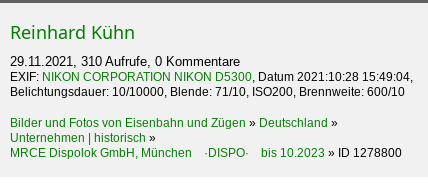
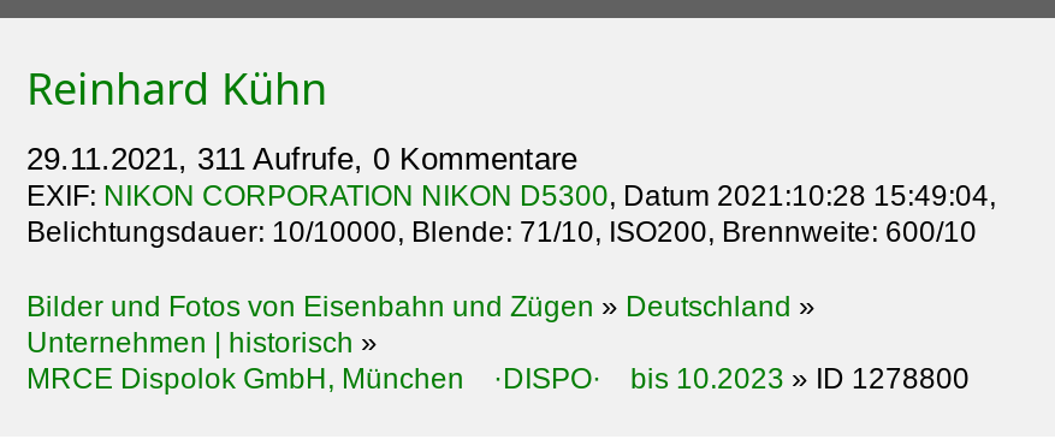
[10,54,240,69] 29.11.2021, 310 Aufrufe, 0 Kommentare -> [26,141,577,177] 29.11.2021, 311 Aufrufe, 0 Kommentare

